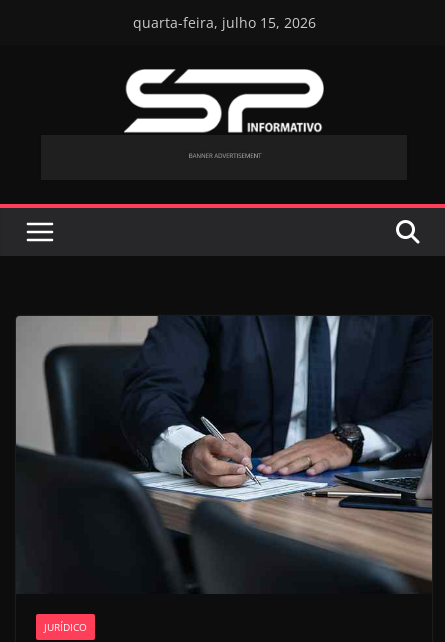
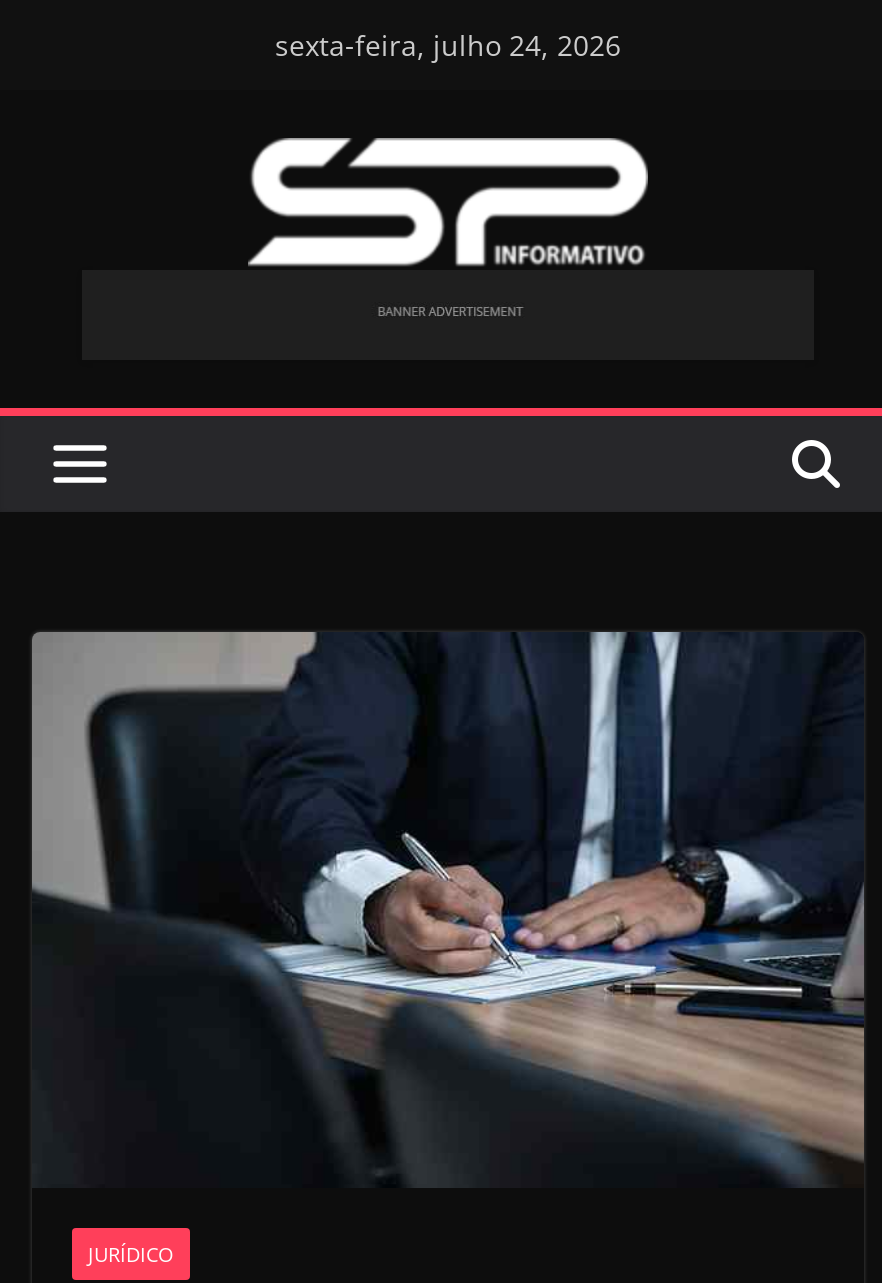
[132,13,315,32] quarta-feira, julho 15, 2026 -> [275,26,621,64] sexta-feira, julho 24, 2026

